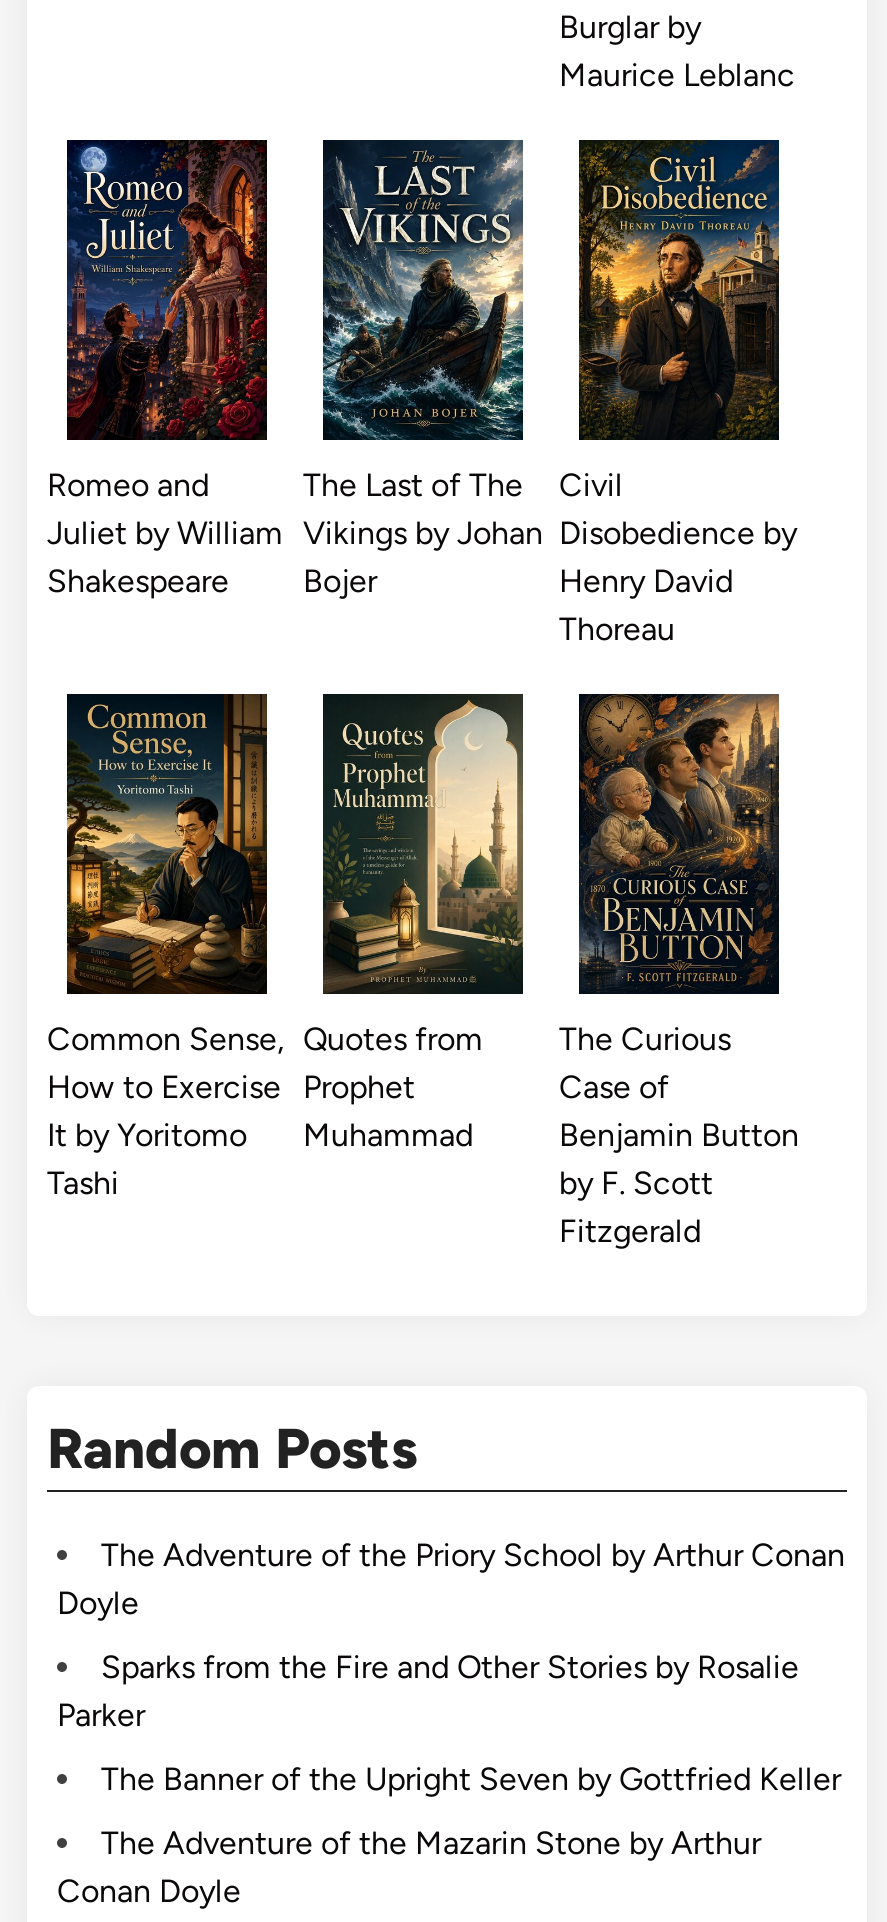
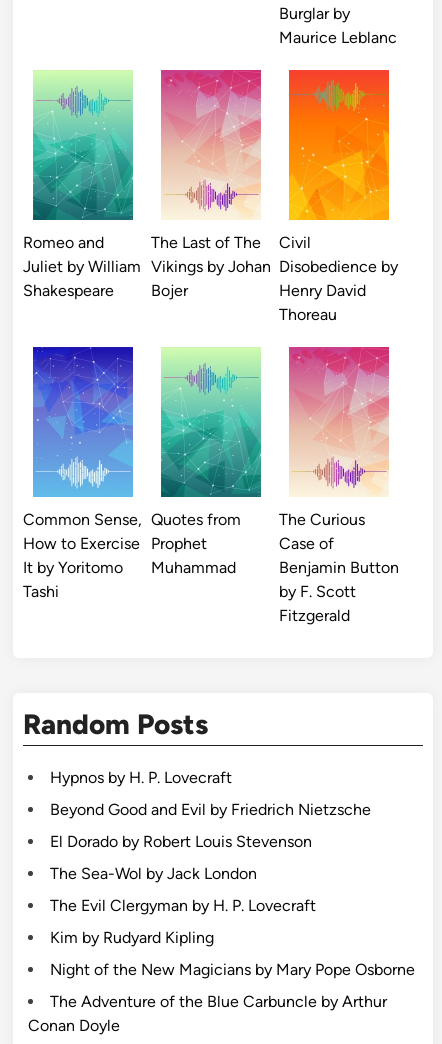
[65,138,269,442] [image] -> [32,70,134,221] [image]
[321,138,525,442] [image] -> [160,69,262,220] [image]
[577,138,781,442] [image] -> [288,69,390,221] [image]
[65,692,269,996] [image] -> [32,346,134,498] [image]
[321,692,525,996] [image] -> [160,347,262,498] [image]
[577,692,781,996] [image] -> [288,346,390,497] [image]
[57,1536,845,1862] The Adventure of the Priory School by Arthur Conan | Doyle | Sparks from the Fire and Other Stories by Rosalie | Parker | The Banner of the Upright Seven by Gottfried Keller | The Adventure of the Mazarin Stone by Arthur -> [50,768,415,1011] Hypnos by H. P. Lovecraft | Beyond Good and Evil by Friedrich Nietzsche | El Dorado by Robert Louis Stevenson | The Sea-Wol by Jack London | The Evil Clergyman by H. P. Lovecraft | Kim by Rudyard Kipling | Night of the New Magicians by Mary Pope Osborne | The Adventure of the Blue Carbuncle by Arthur

